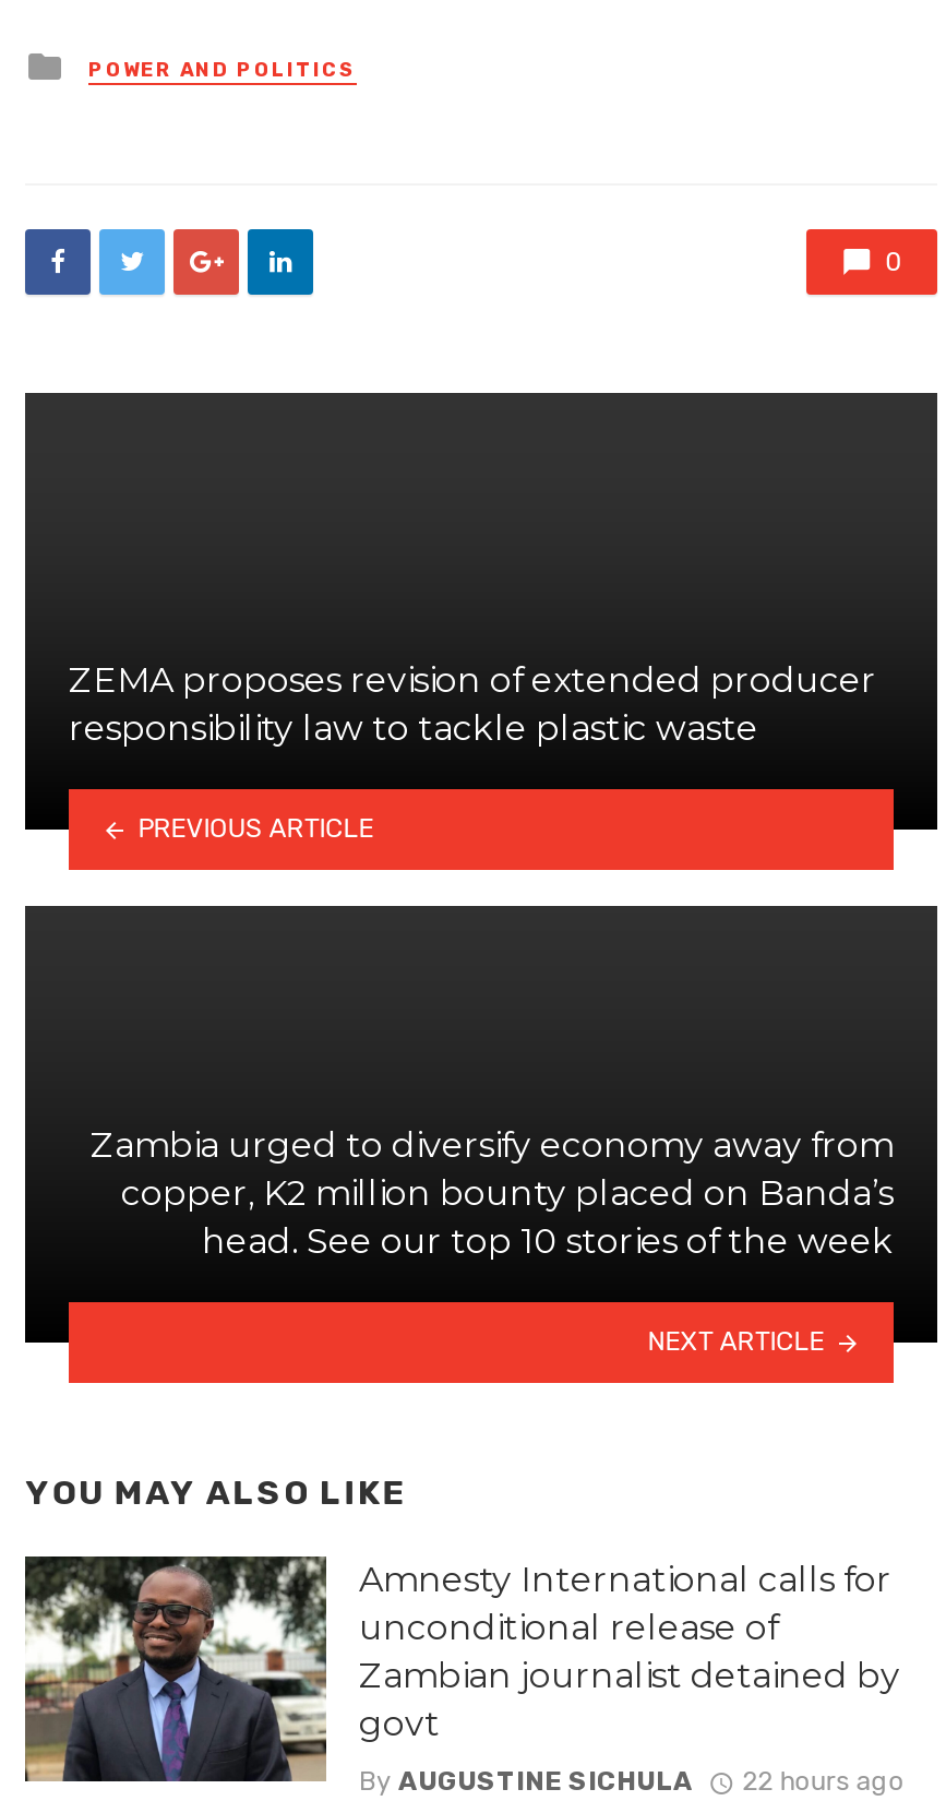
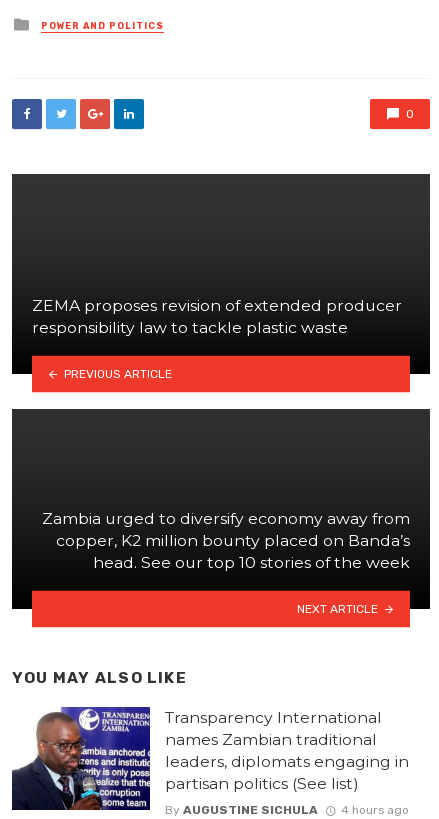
[23,1554,900,1784] [image] | Amnesty International calls for | unconditional release of | Zambian journalist detained by | govt -> [11,706,409,811] [image] | Transparency International | names Zambian traditional | leaders, diplomats engaging in | partisan politics (See list)
[359,1766,904,1796] By AUGUSTINE SICHULA 22 hours ago -> [165,803,409,817] By AUGUSTINE SICHULA 4 hours ago

